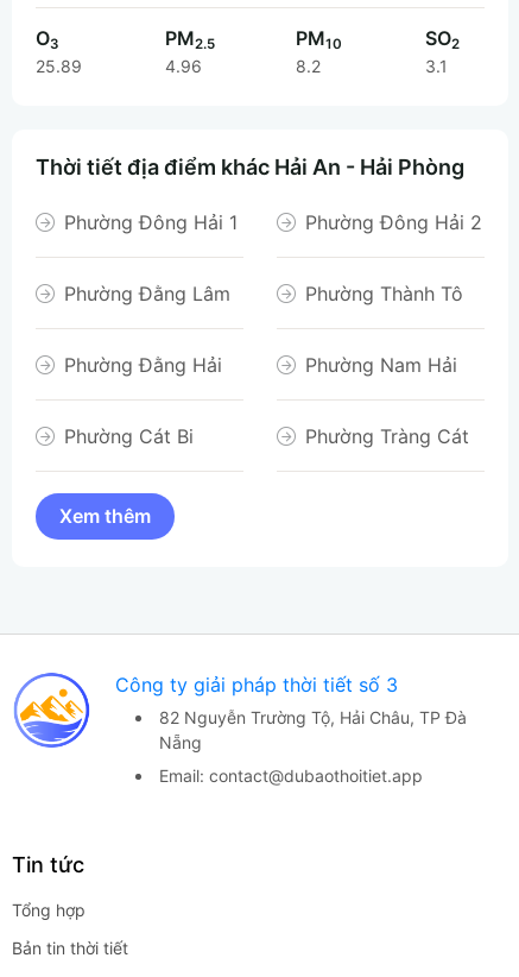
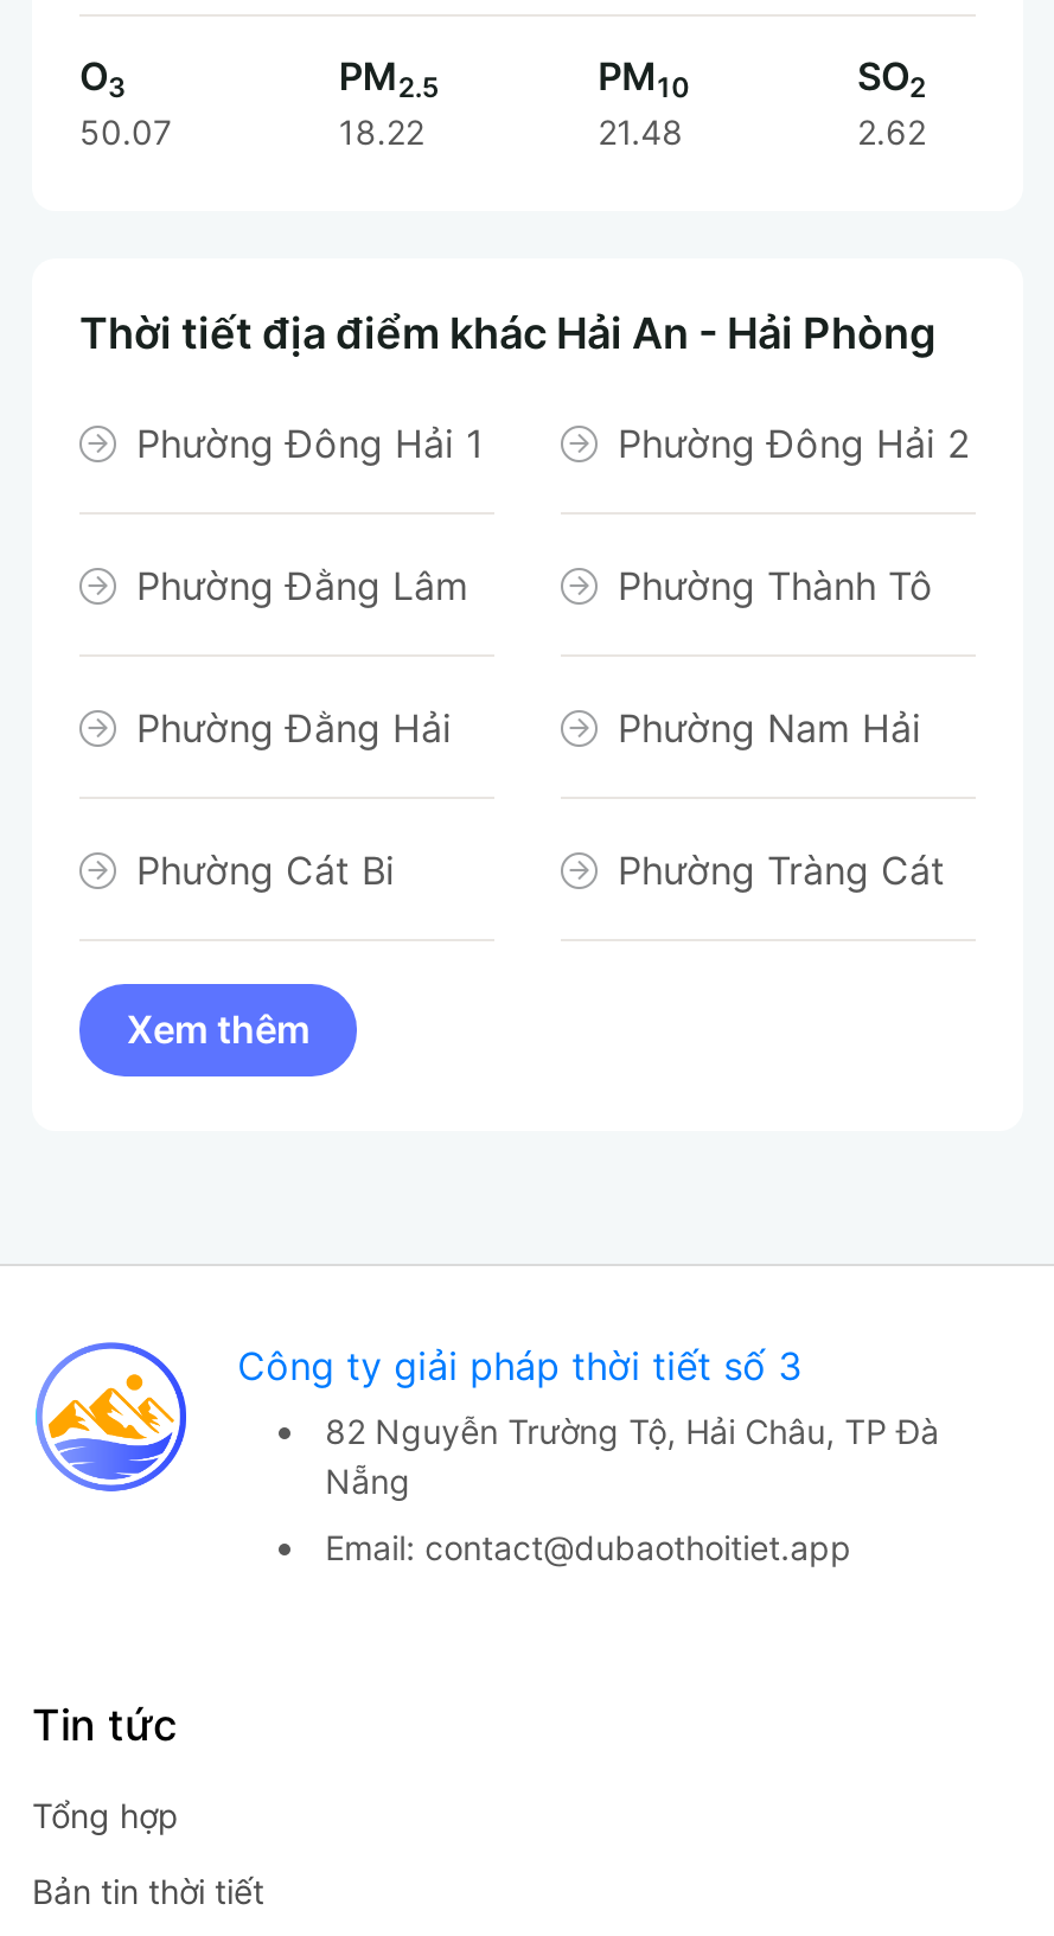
[36,56,82,76] 25.89 -> [79,111,172,152] 50.07
[165,56,202,76] 4.96 -> [339,111,424,152] 18.22
[295,56,320,76] 8.2 -> [598,111,683,152] 21.48
[425,56,448,76] 3.1 -> [857,111,926,152] 2.62

